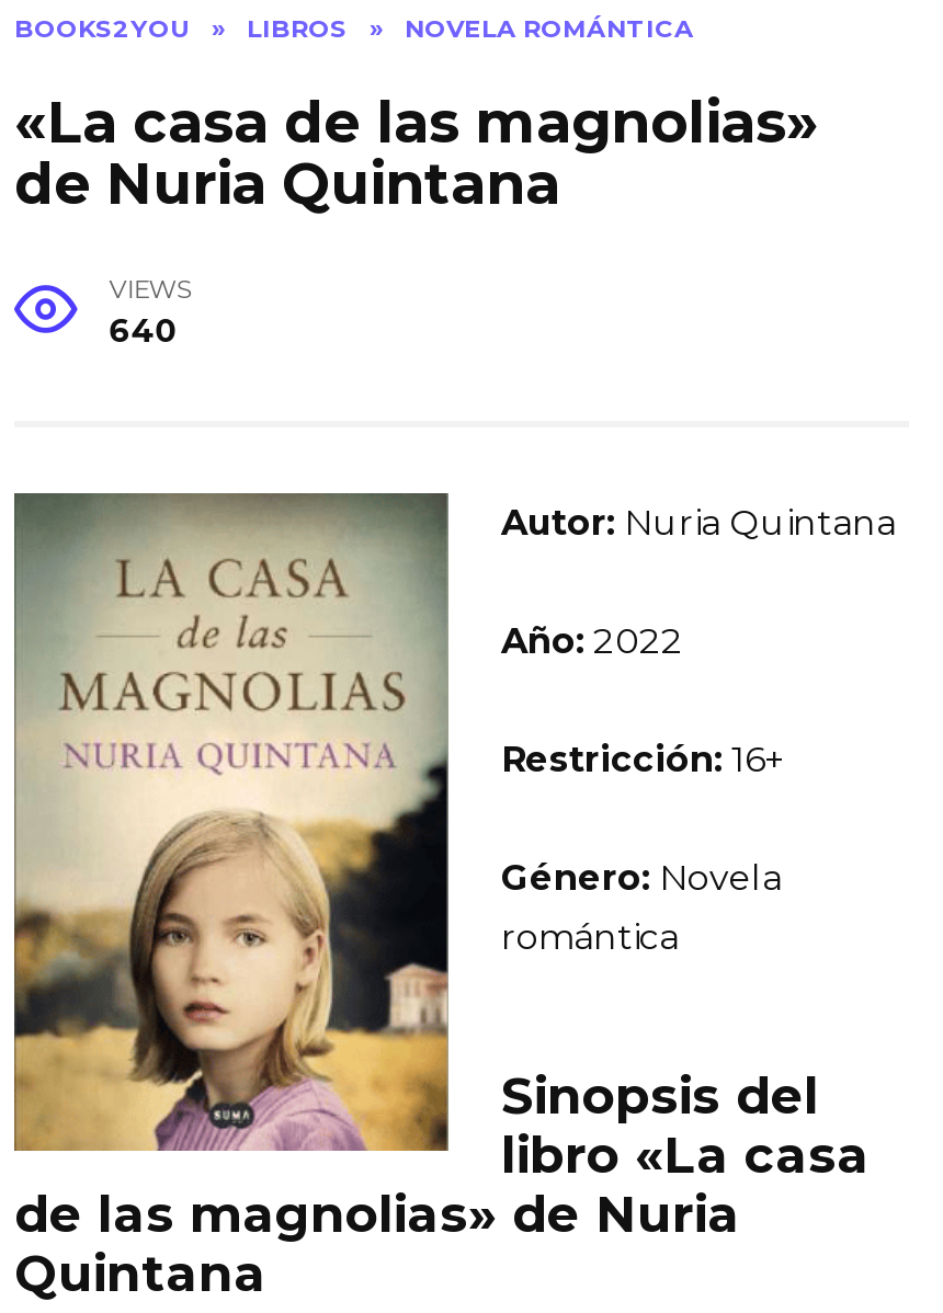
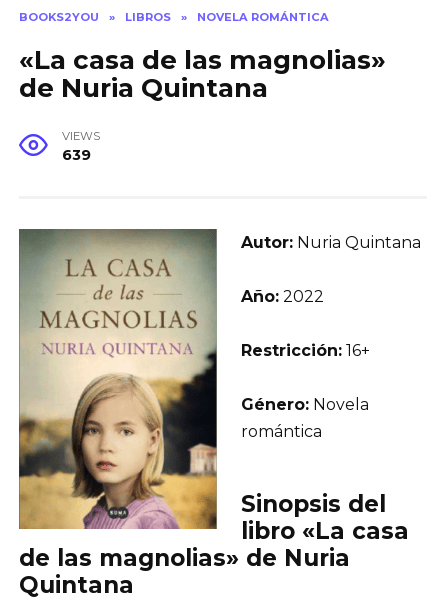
[109,311,177,350] 640 -> [62,146,91,164] 639

